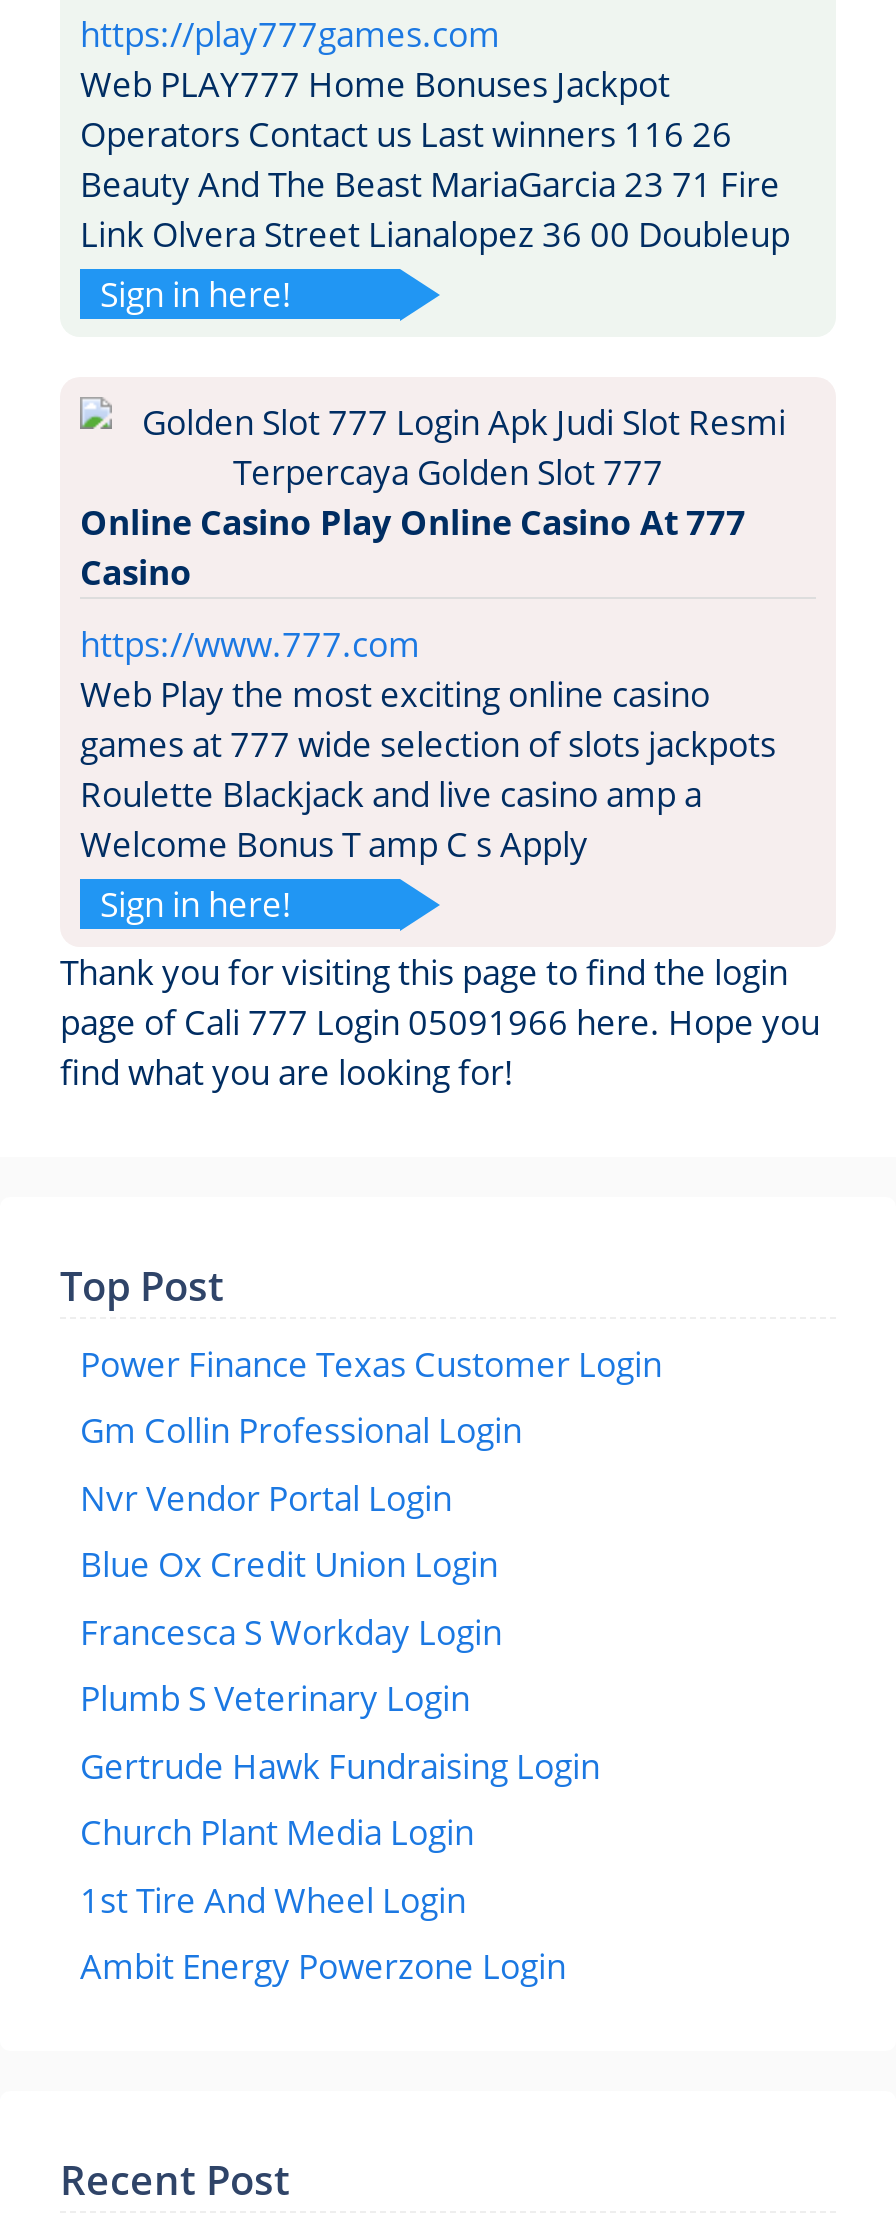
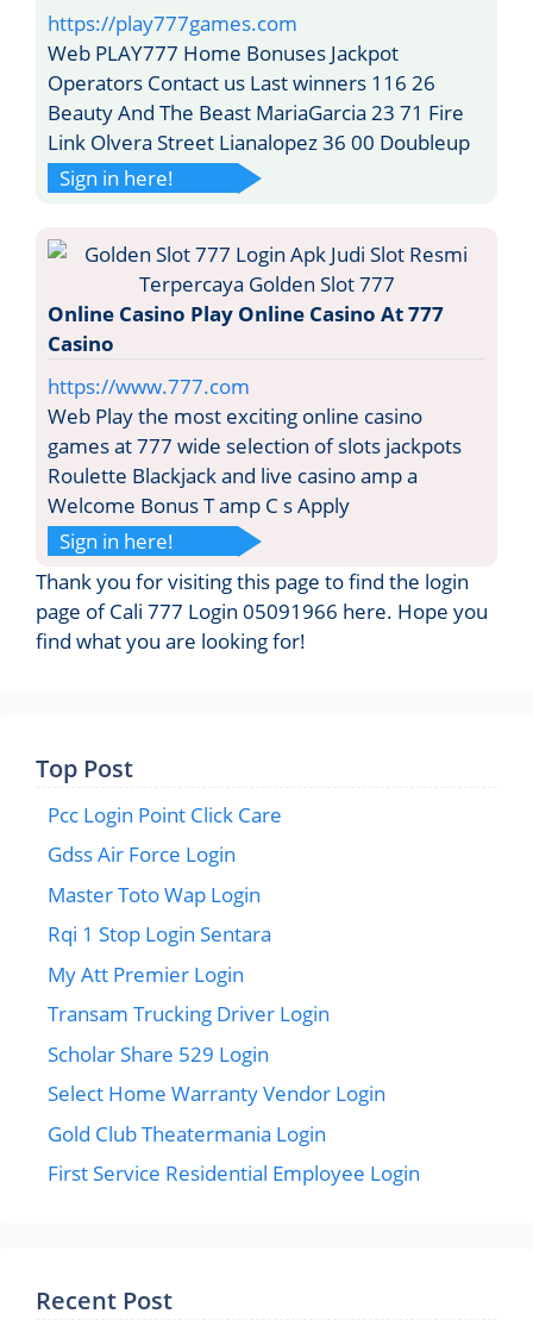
[80,1340,662,1386] Power Finance Texas Customer Login -> [48,800,282,828] Pcc Login Point Click Care
[80,1407,522,1453] Gm Collin Professional Login -> [48,840,236,868] Gdss Air Force Login
[80,1474,452,1520] Nvr Vendor Portal Login -> [48,880,261,908] Master Toto Wap Login
[80,1541,498,1587] Blue Ox Credit Union Login -> [48,920,271,947] Rqi 1 Stop Login Sentara
[80,1608,502,1654] Francesca S Workday Login -> [48,960,244,987] My Att Premier Login
[80,1675,470,1721] Plumb S Veterinary Login -> [48,1000,330,1027] Transam Trucking Driver Login
[80,1742,600,1788] Gertrude Hawk Fundraising Login -> [48,1040,269,1067] Scholar Share 529 Login
[80,1809,474,1855] Church Plant Media Login -> [48,1080,385,1107] Select Home Warranty Vendor Login
[80,1876,466,1922] 1st Tire And Wheel Login -> [48,1119,326,1147] Gold Club Theatermania Login
[80,1943,566,1989] Ambit Energy Powerzone Login -> [48,1159,420,1187] First Service Residential Employee Login

